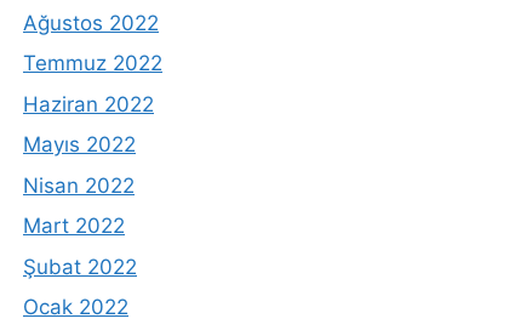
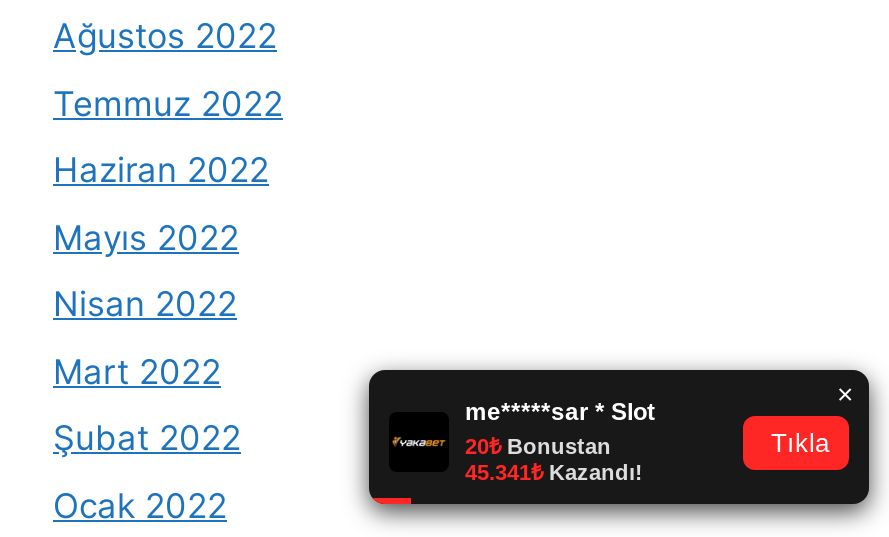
none -> [357,365,881,523] [image]

